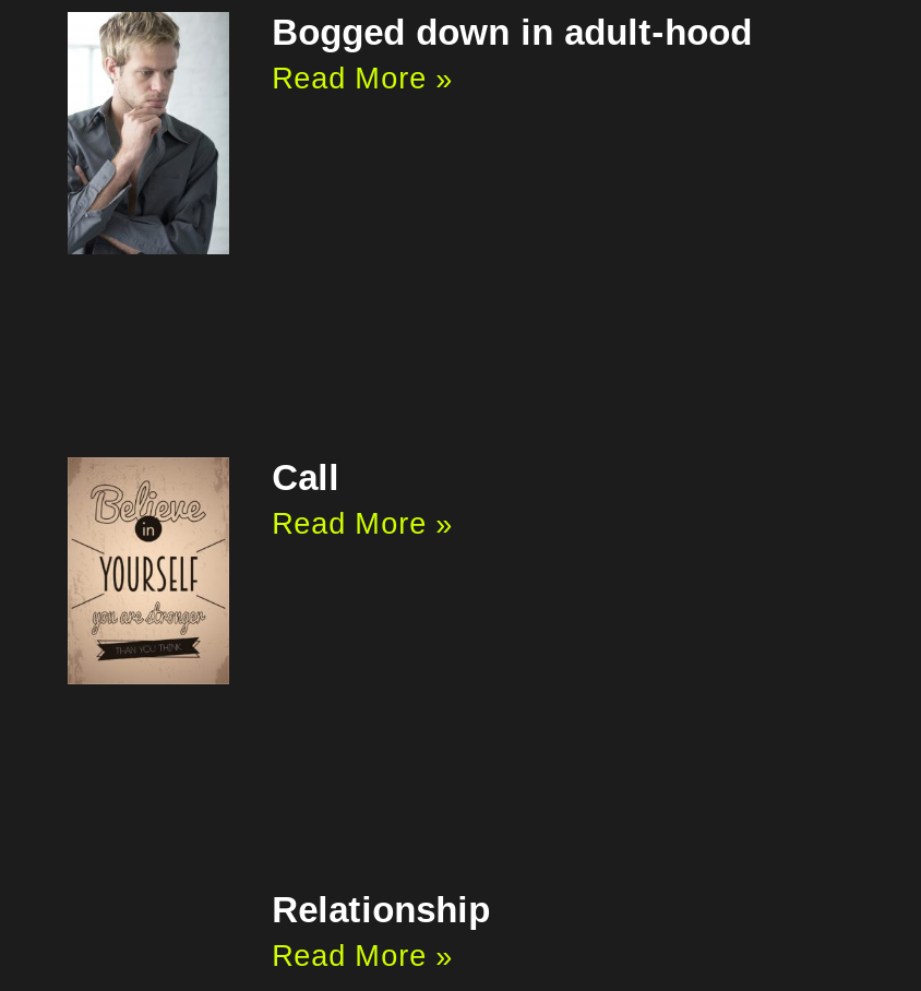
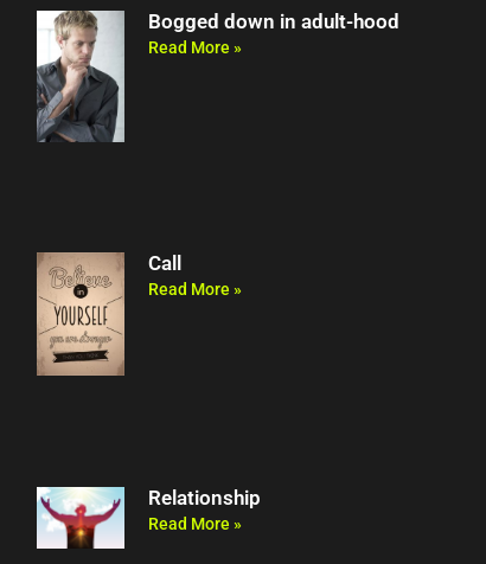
none -> [36,486,126,550] [image]

